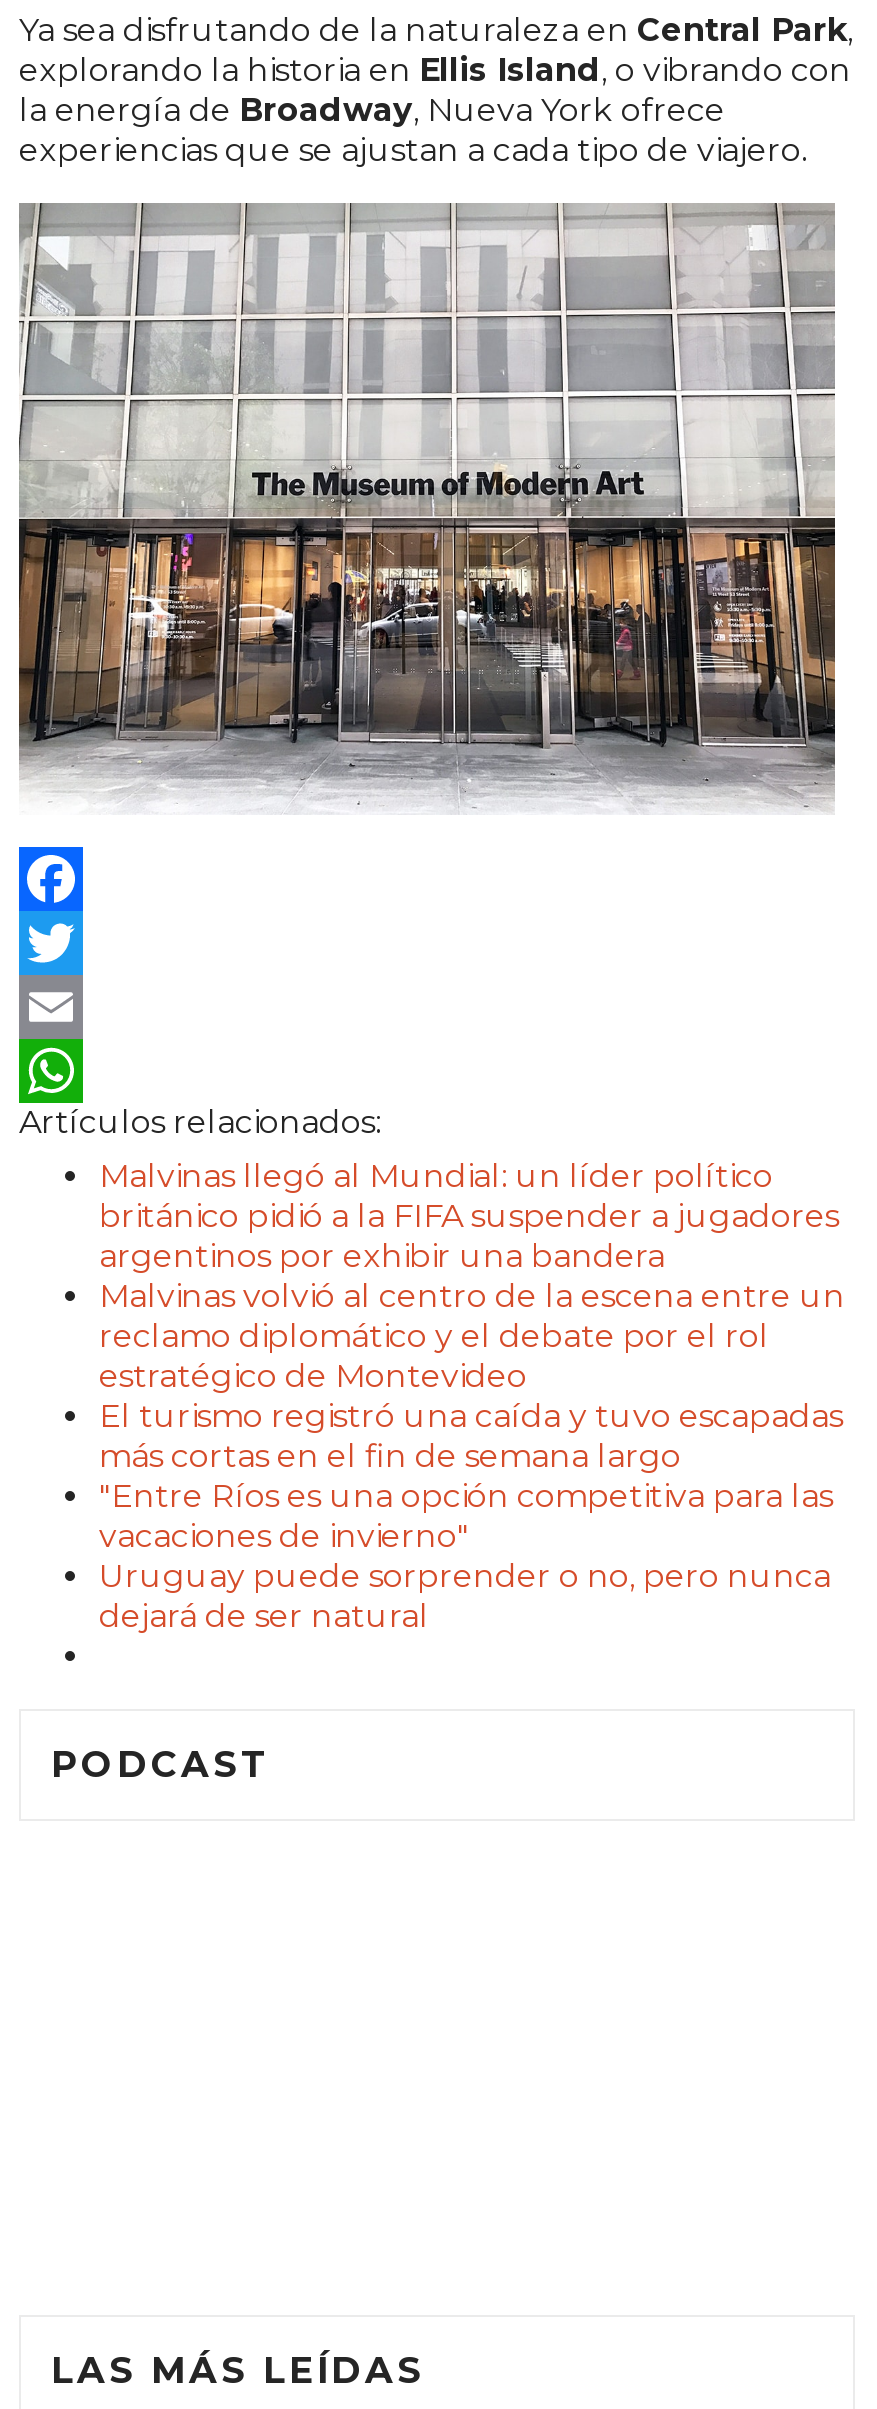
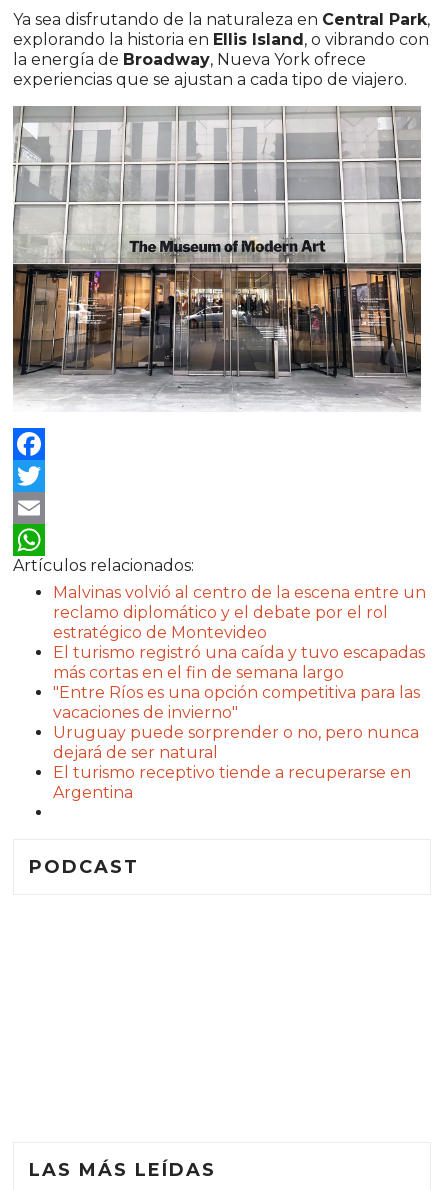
[99,1157,839,1275] Malvinas llegó al Mundial: un líder político | británico pidió a la FIFA suspender a jugadores | argentinos por exhibir una bandera -> none
moved [99,1277,845,1635] -> [53,583,426,762]: Malvinas volvió al centro de la escena entre un | reclamo diplomático y el debate por el rol | estratégico de Montevideo | ... | Uruguay puede sorprender o no, pero nunca | dejará de ser natural
none -> [53,763,411,802] El turismo receptivo tiende a recuperarse en | Argentina

